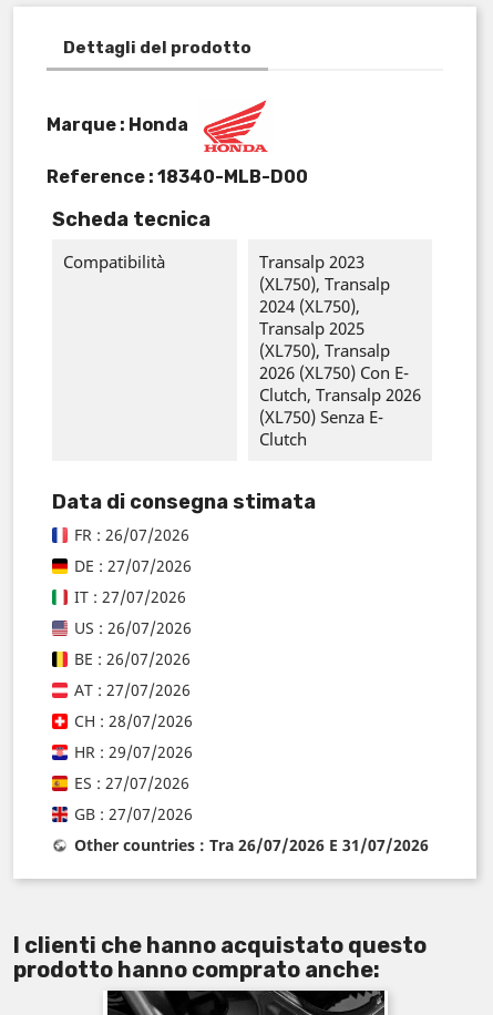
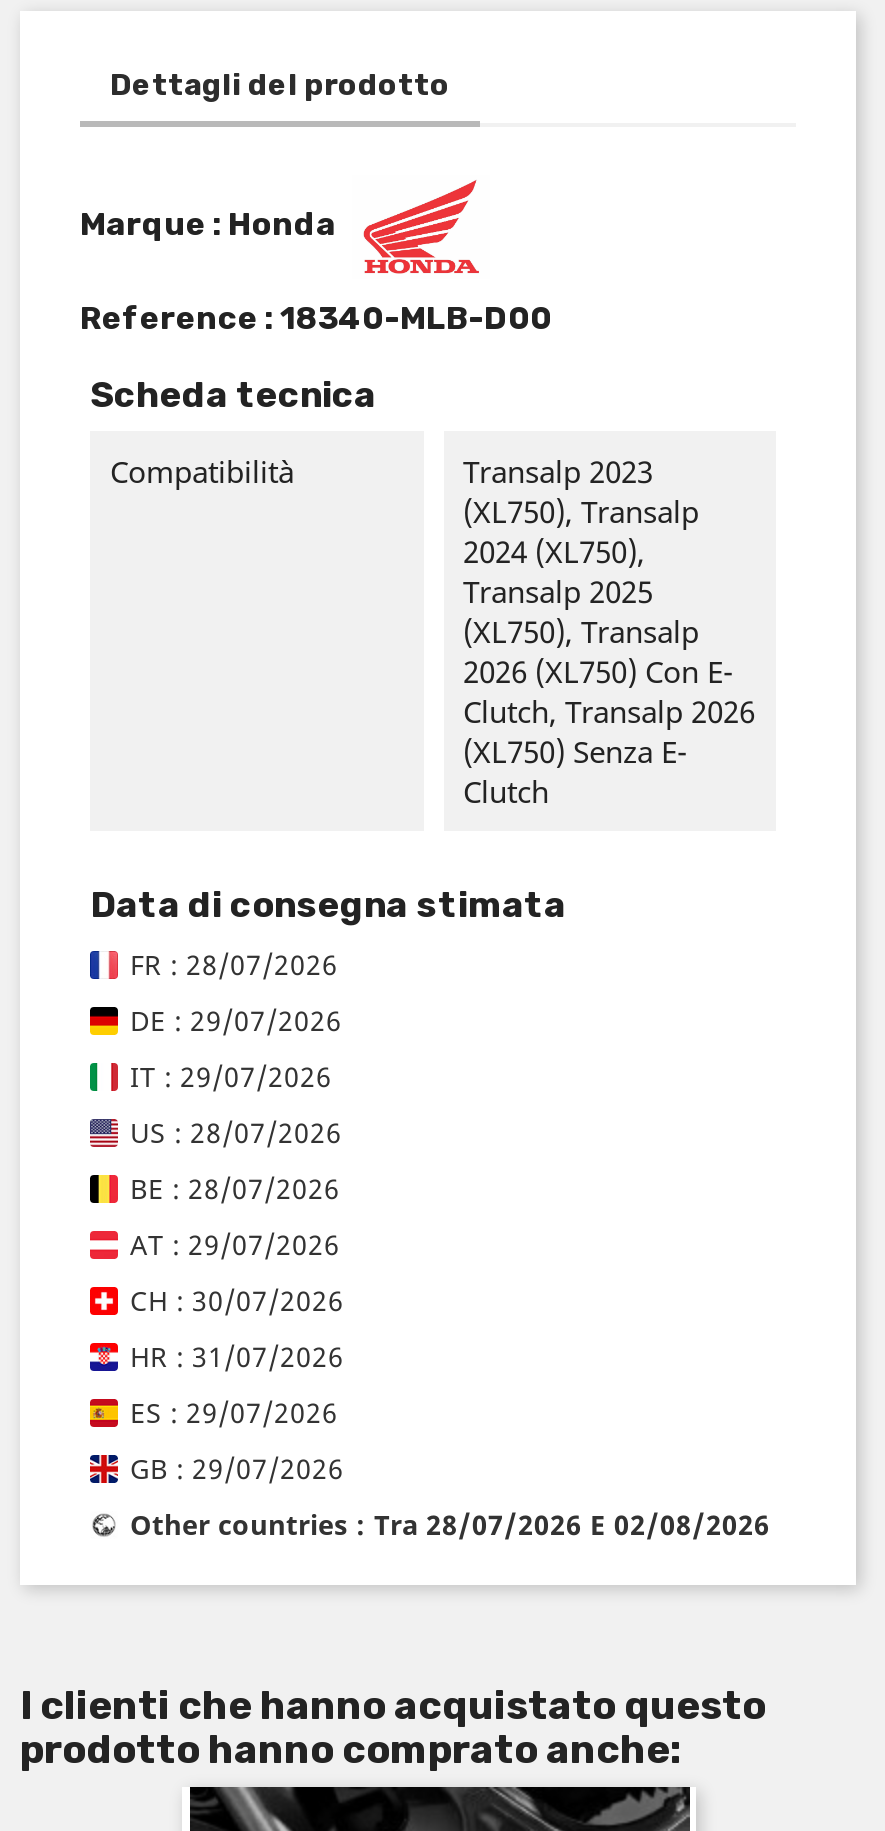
[74,524,189,545] FR : 26/07/2026 -> [130,944,338,982] FR : 28/07/2026
[74,555,192,576] DE : 27/07/2026 -> [130,1000,342,1038] DE : 29/07/2026
[74,586,186,607] IT : 27/07/2026 -> [130,1056,332,1094] IT : 29/07/2026
[74,617,192,638] US : 26/07/2026 -> [130,1112,342,1150] US : 28/07/2026
[74,648,191,669] BE : 26/07/2026 -> [130,1168,340,1206] BE : 28/07/2026
[74,679,191,700] AT : 27/07/2026 -> [130,1224,340,1262] AT : 29/07/2026
[74,710,193,731] CH : 28/07/2026 -> [130,1280,344,1318] CH : 30/07/2026
[74,741,193,762] HR : 29/07/2026 -> [130,1336,344,1374] HR : 31/07/2026
[74,772,189,793] ES : 27/07/2026 -> [130,1392,338,1430] ES : 29/07/2026
[74,803,193,824] GB : 27/07/2026 -> [130,1448,344,1486] GB : 29/07/2026
[74,834,429,855] Other countries : Tra 26/07/2026 E 31/07/2026 -> [130,1504,770,1542] Other countries : Tra 28/07/2026 E 02/08/2026

